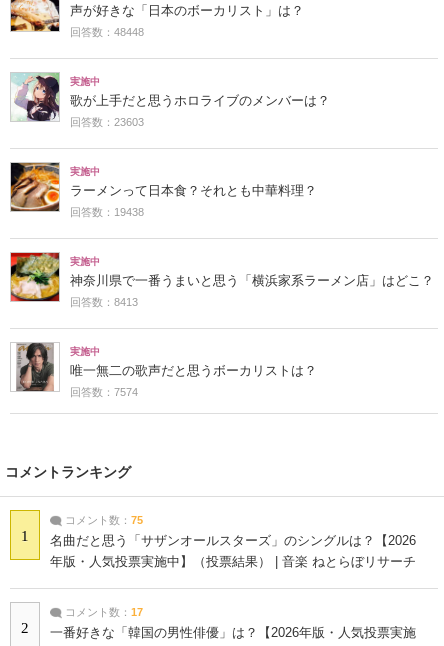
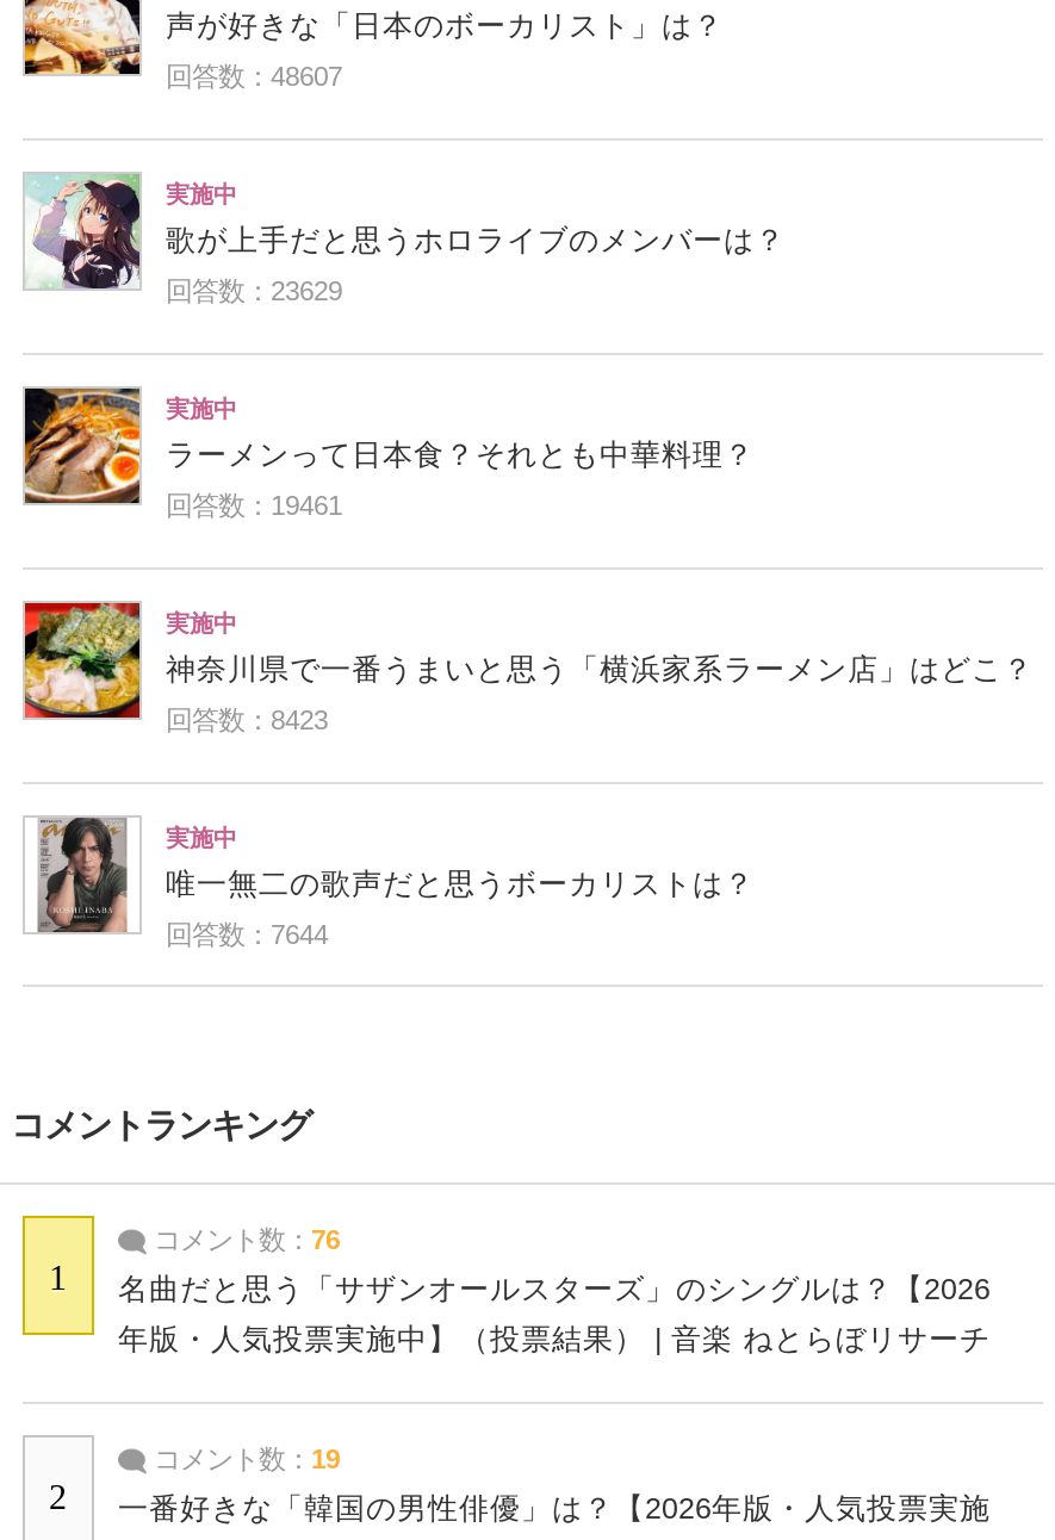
[70,26,144,38] 回答数：48448 -> [166,63,342,91] 回答数：48607
[70,116,144,128] 回答数：23603 -> [166,277,342,306] 回答数：23629
[70,206,144,218] 回答数：19438 -> [166,492,342,520] 回答数：19461
[70,296,138,308] 回答数：8413 -> [166,706,328,735] 回答数：8423
[70,386,138,398] 回答数：7574 -> [166,921,328,950] 回答数：7644
[62,514,143,526] コメント数：75 -> [147,1226,340,1255] コメント数：76
[62,606,143,618] コメント数：17 -> [147,1445,340,1474] コメント数：19

